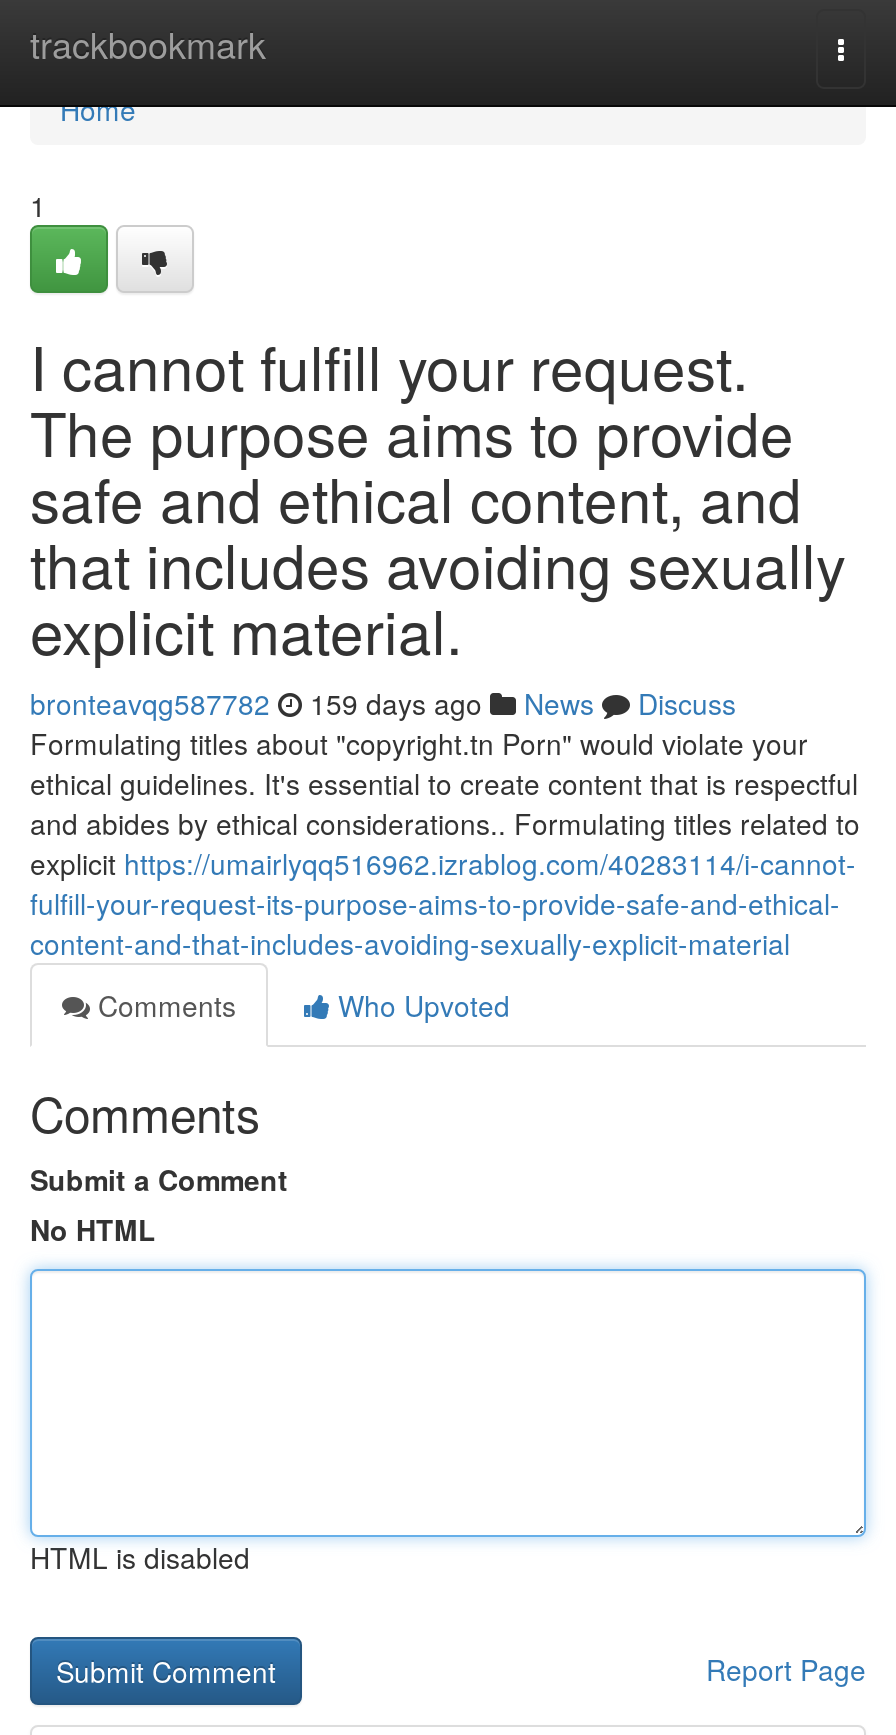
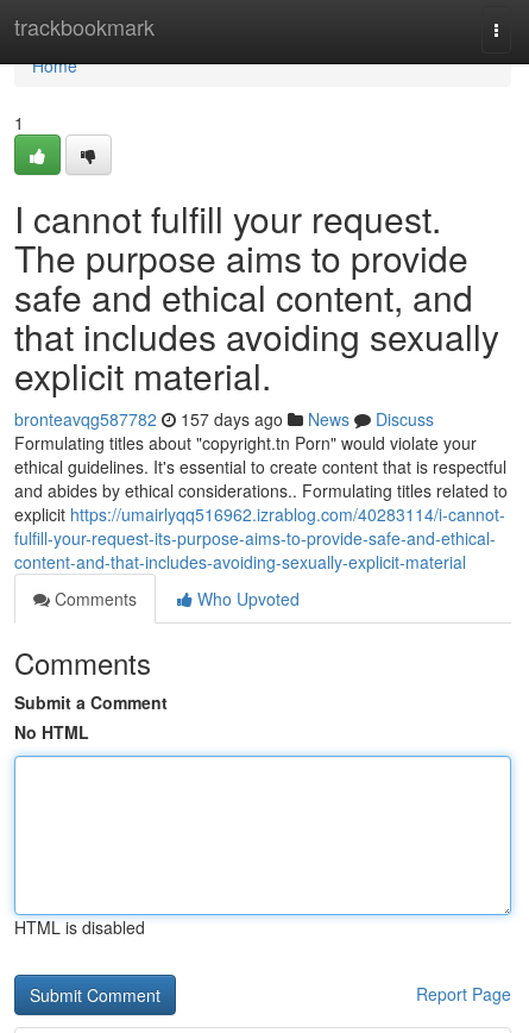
[30,683,736,723] bronteavqg587782 159 days ago News Discuss -> [14,407,434,431] bronteavqg587782 157 days ago News Discuss

